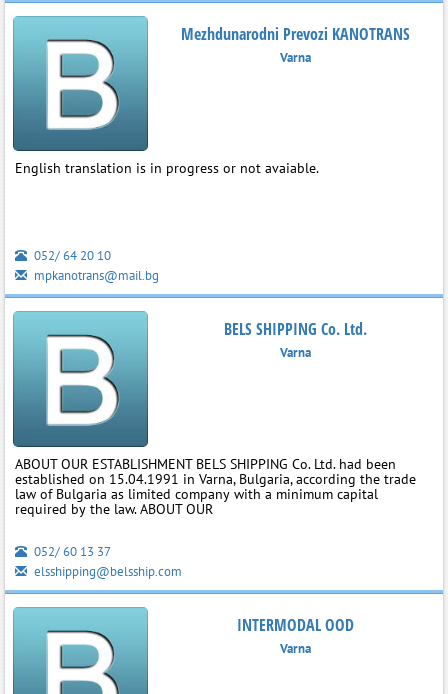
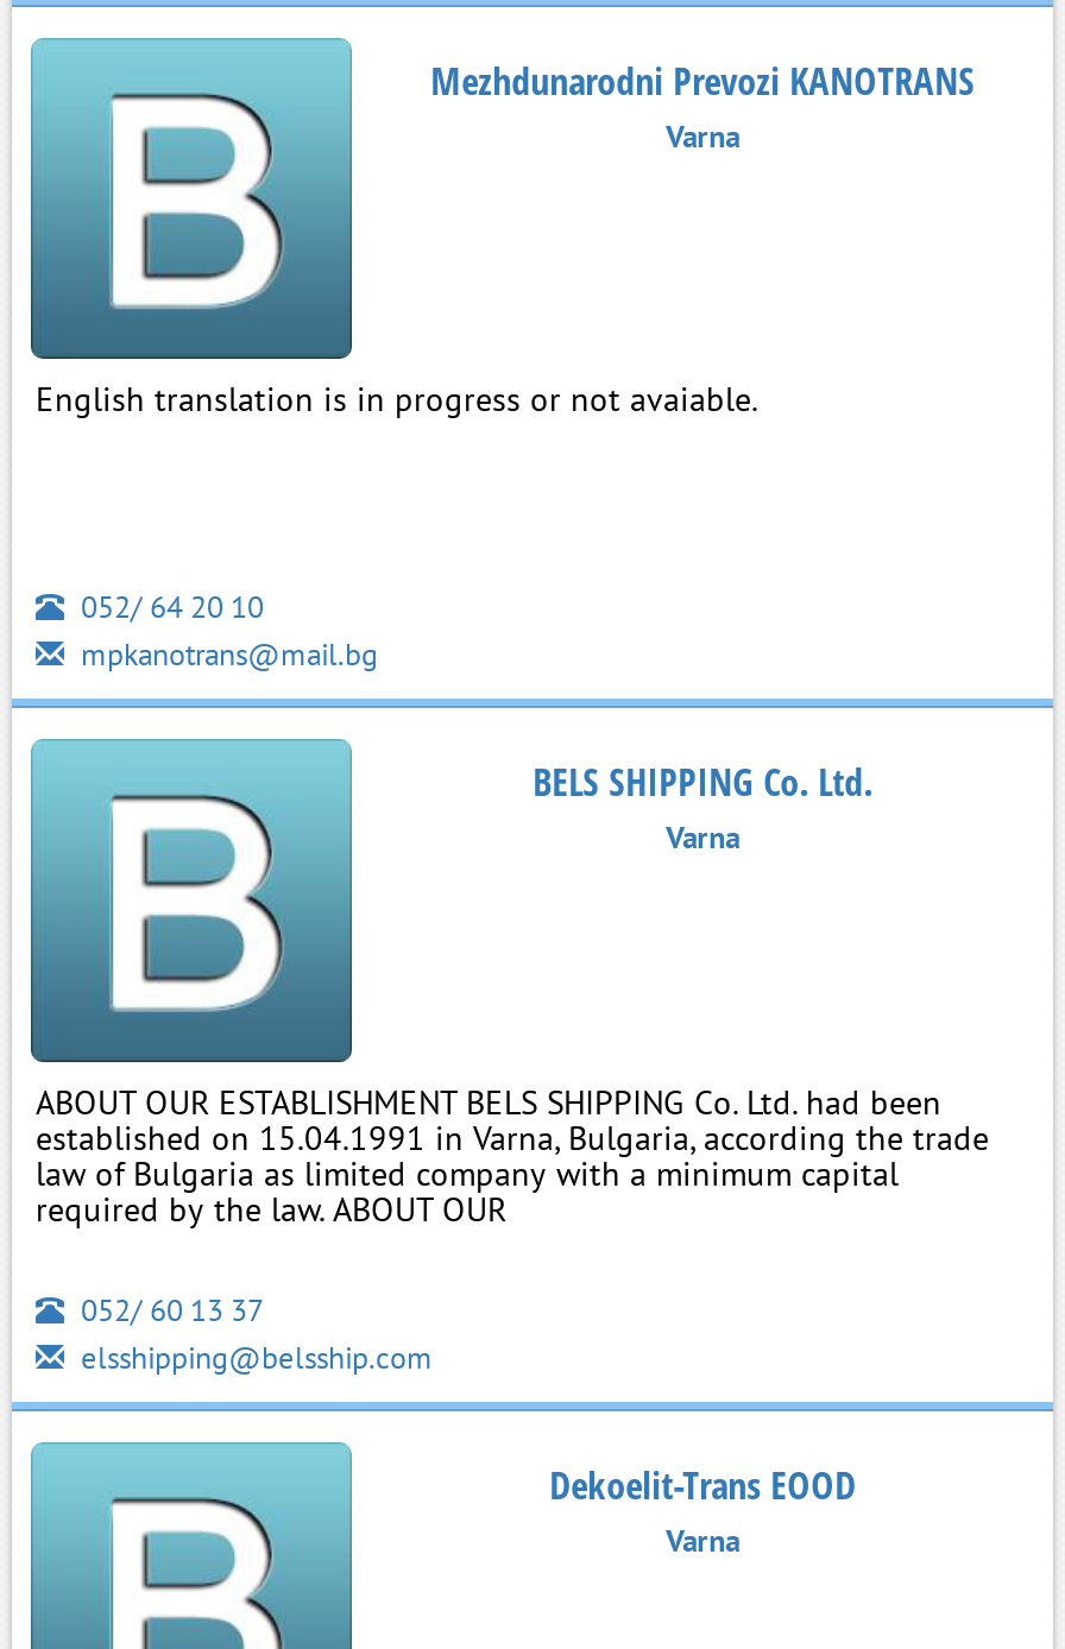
[237,614,354,636] INTERMODAL OOD -> [549,1458,856,1511] Dekoelit-Trans EOOD

